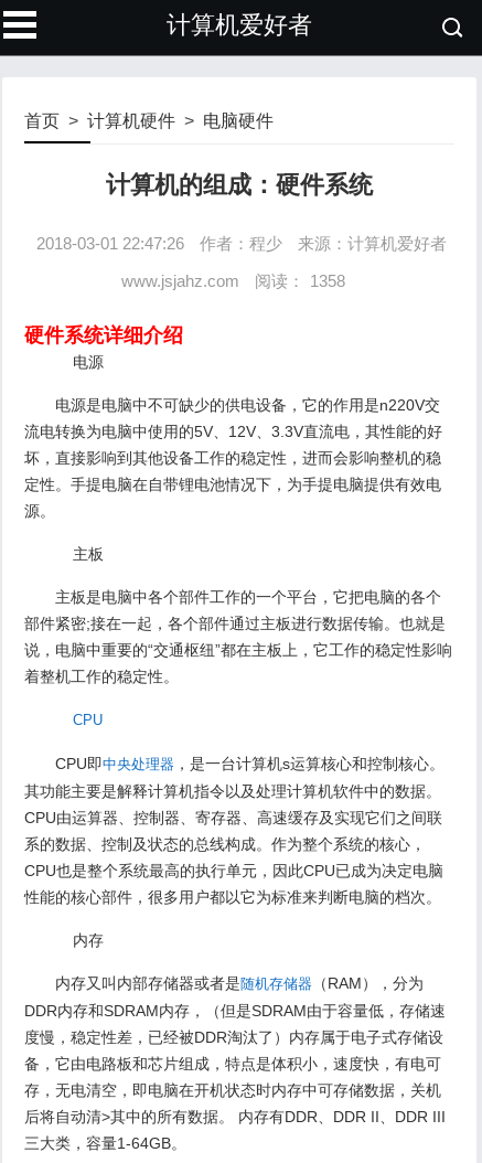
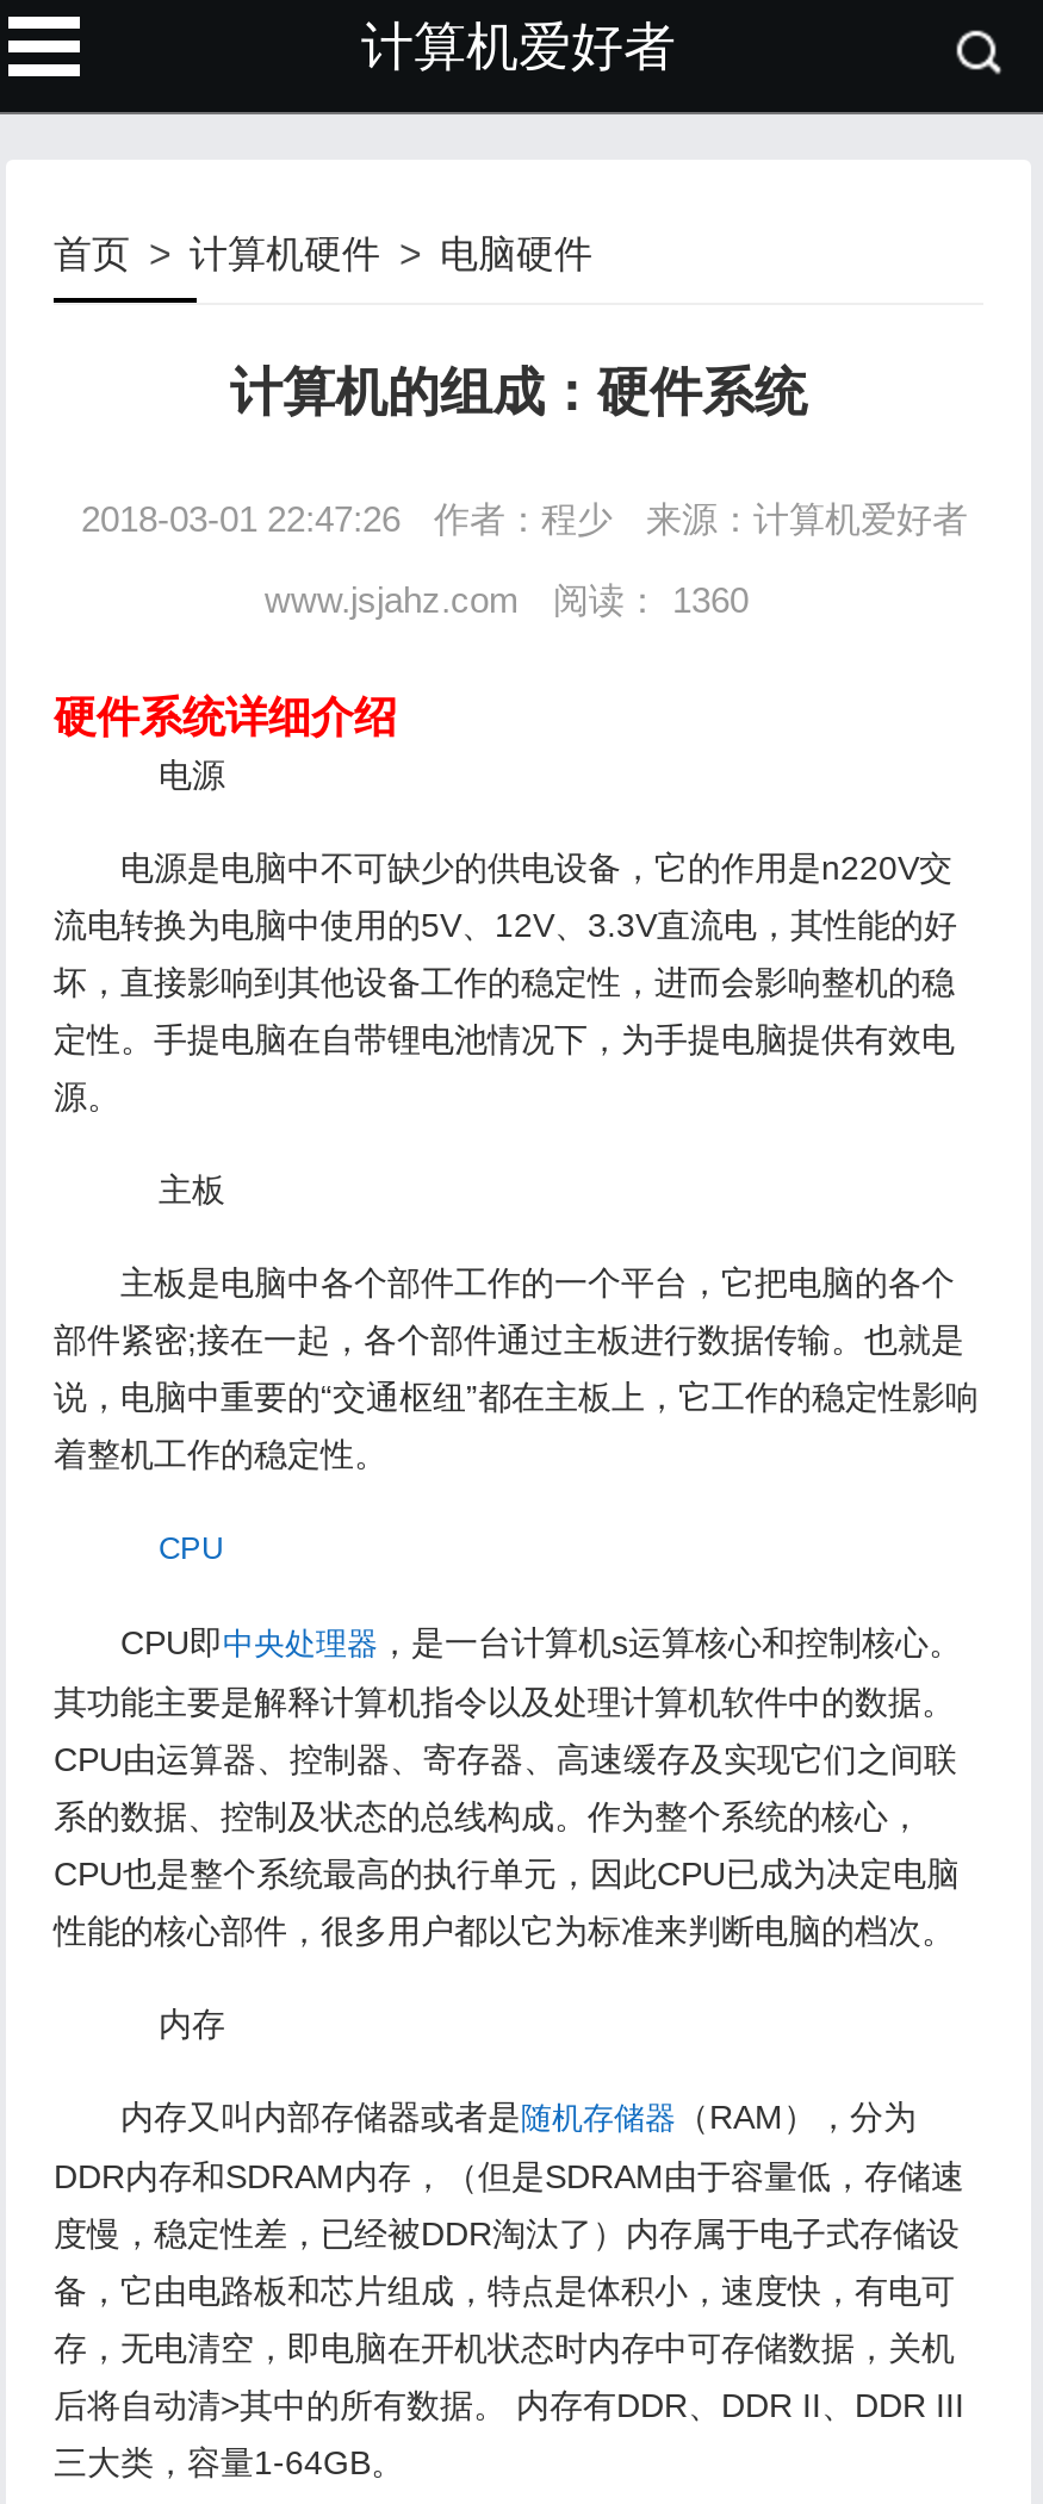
[122,271,346,290] www.jsjahz.com 阅读： 1358 -> [265,579,749,620] www.jsjahz.com 阅读： 1360

